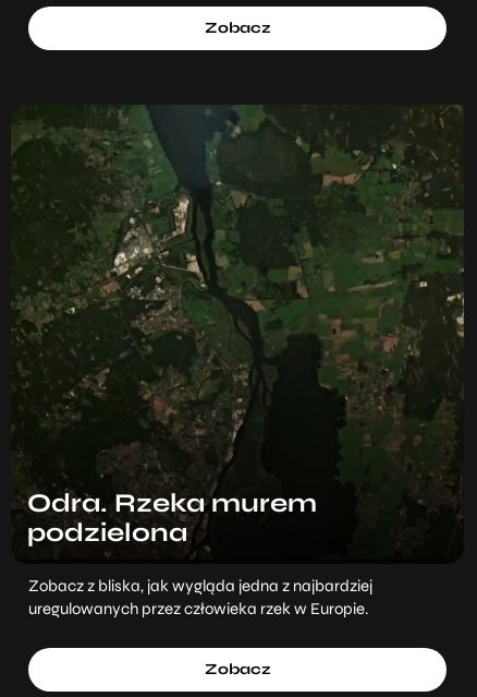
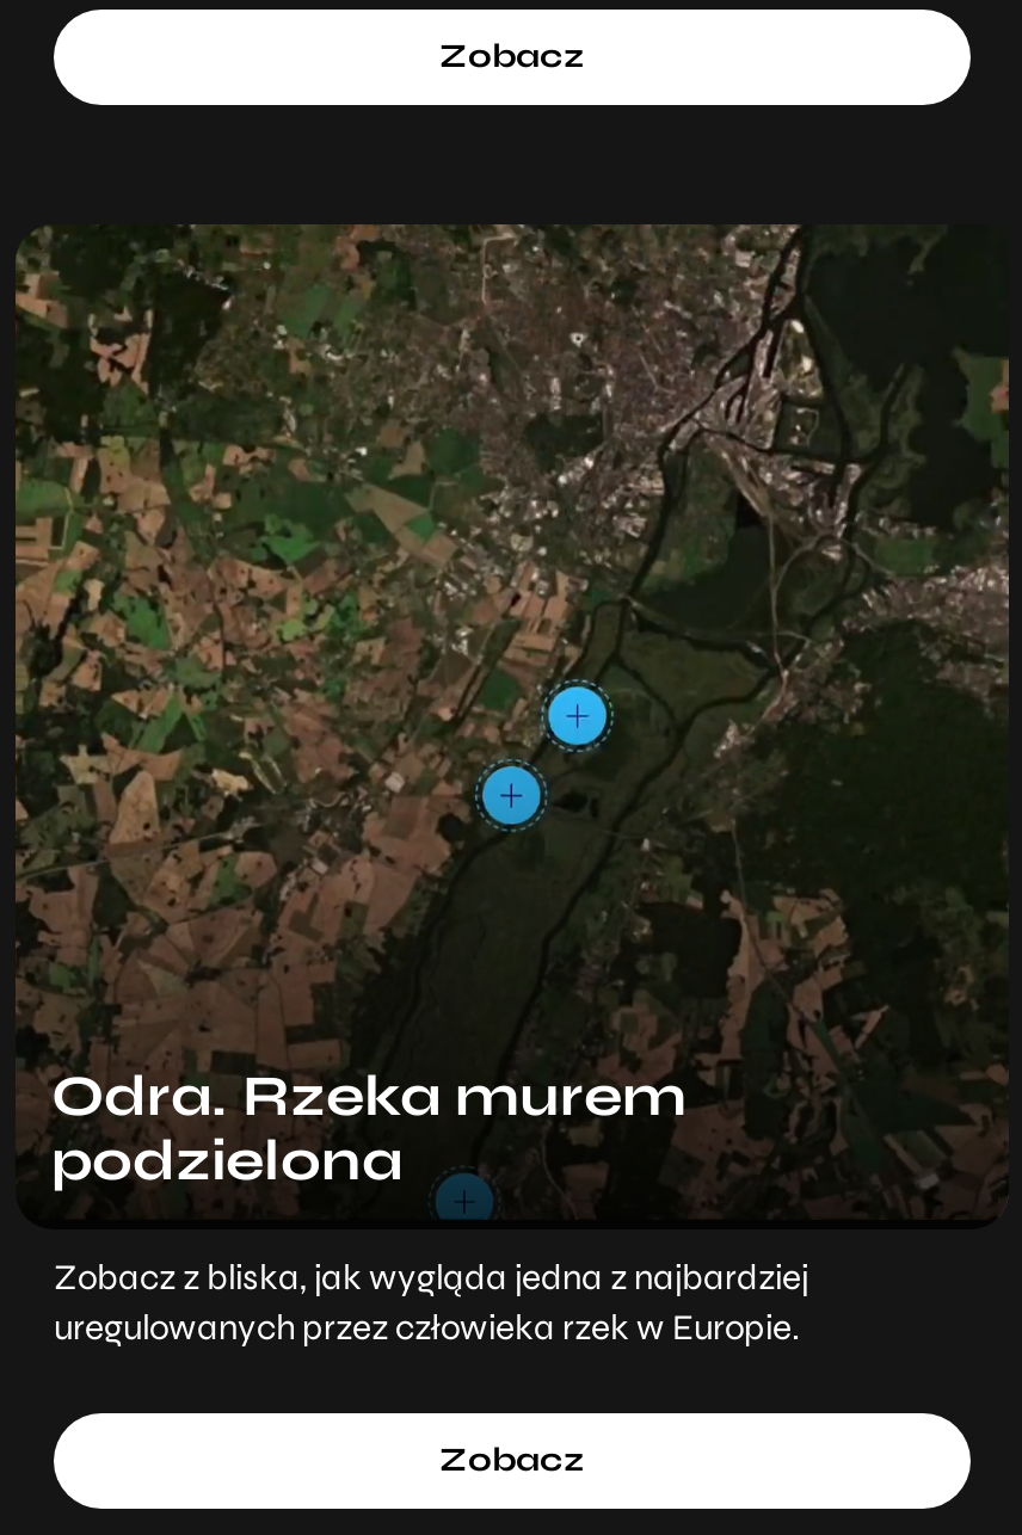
[11,106,464,558] [image] -> [13,224,1009,1220] [image]

